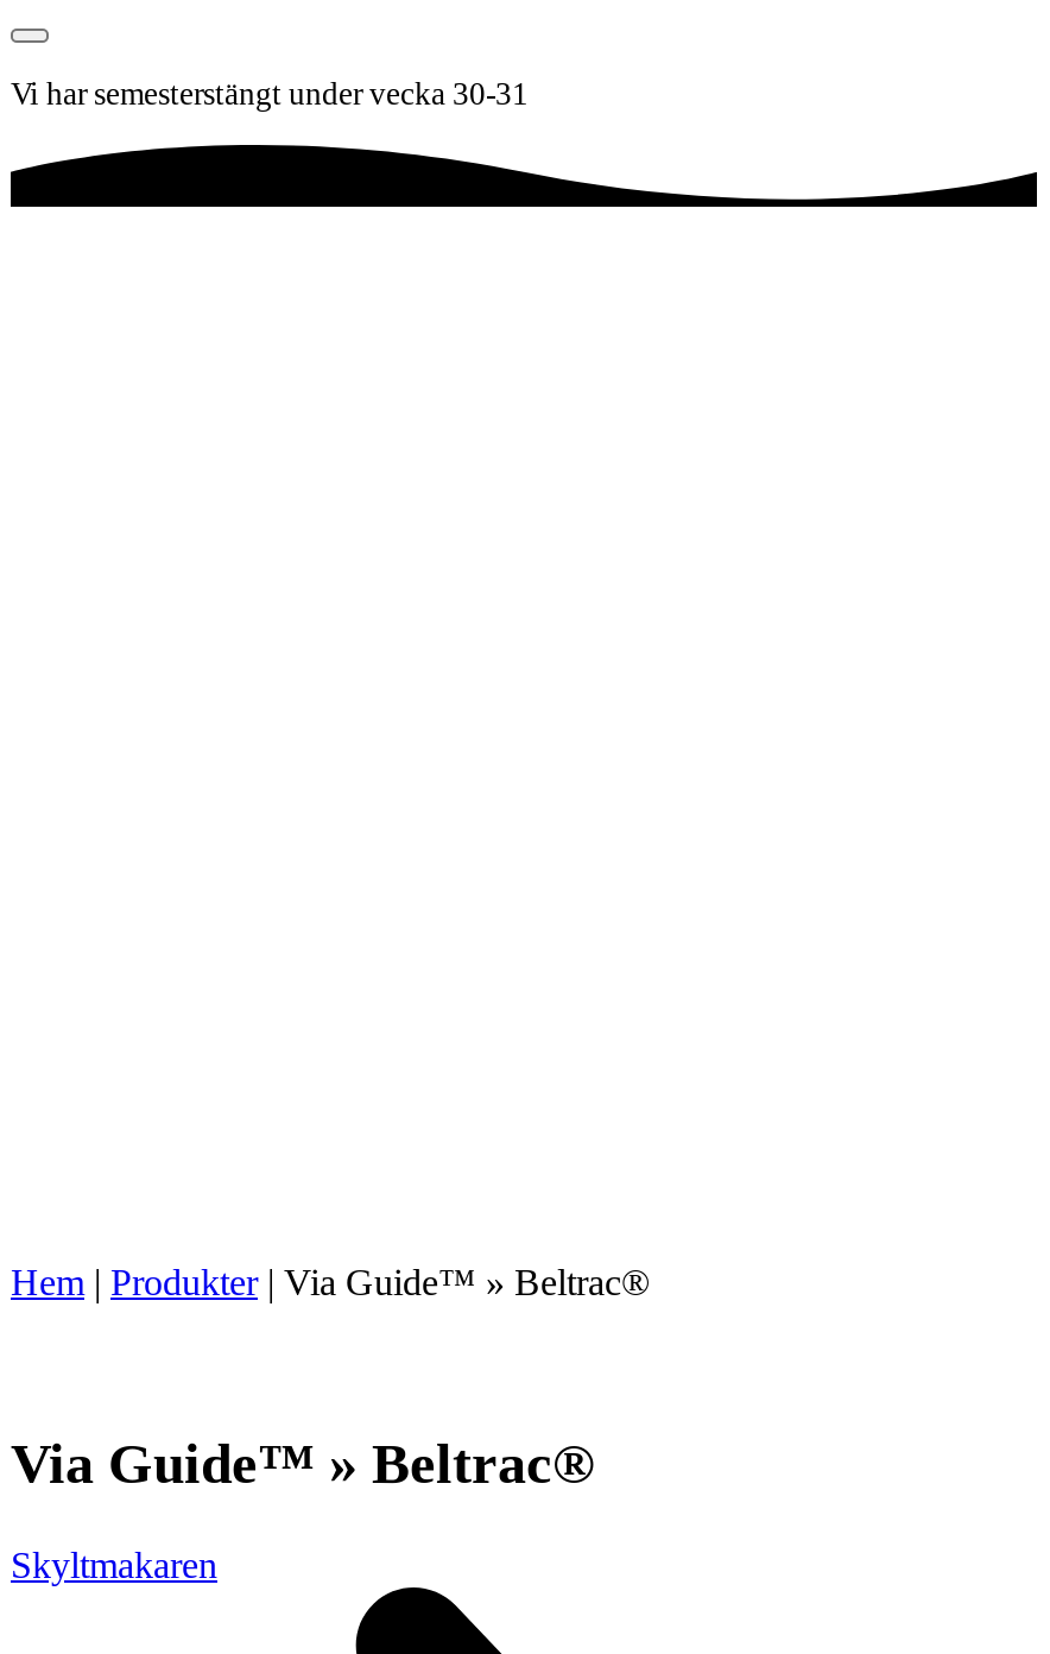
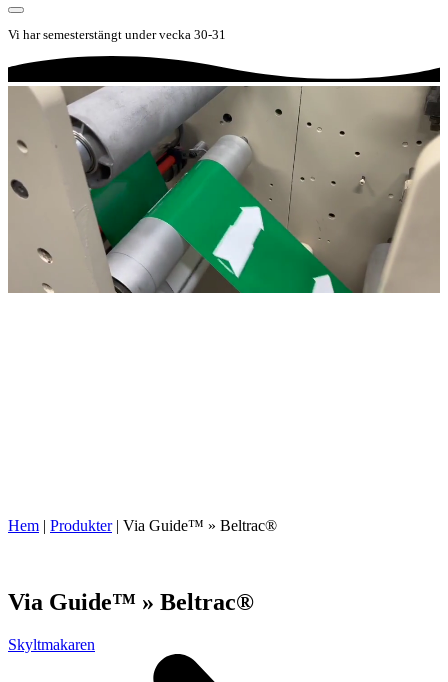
none -> [7,85,441,294] [image]

